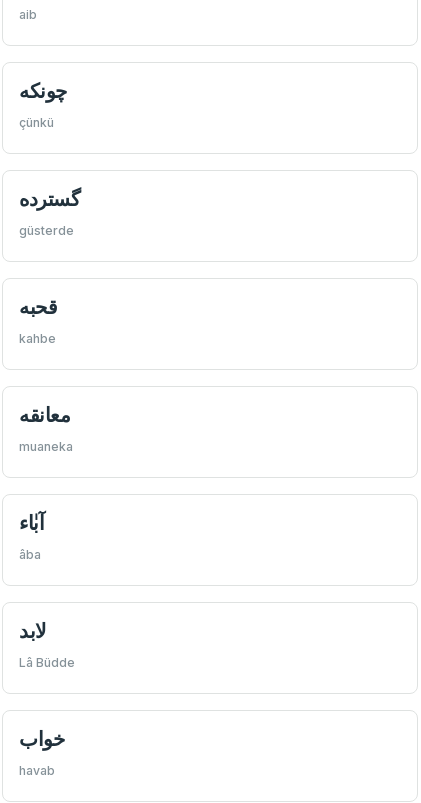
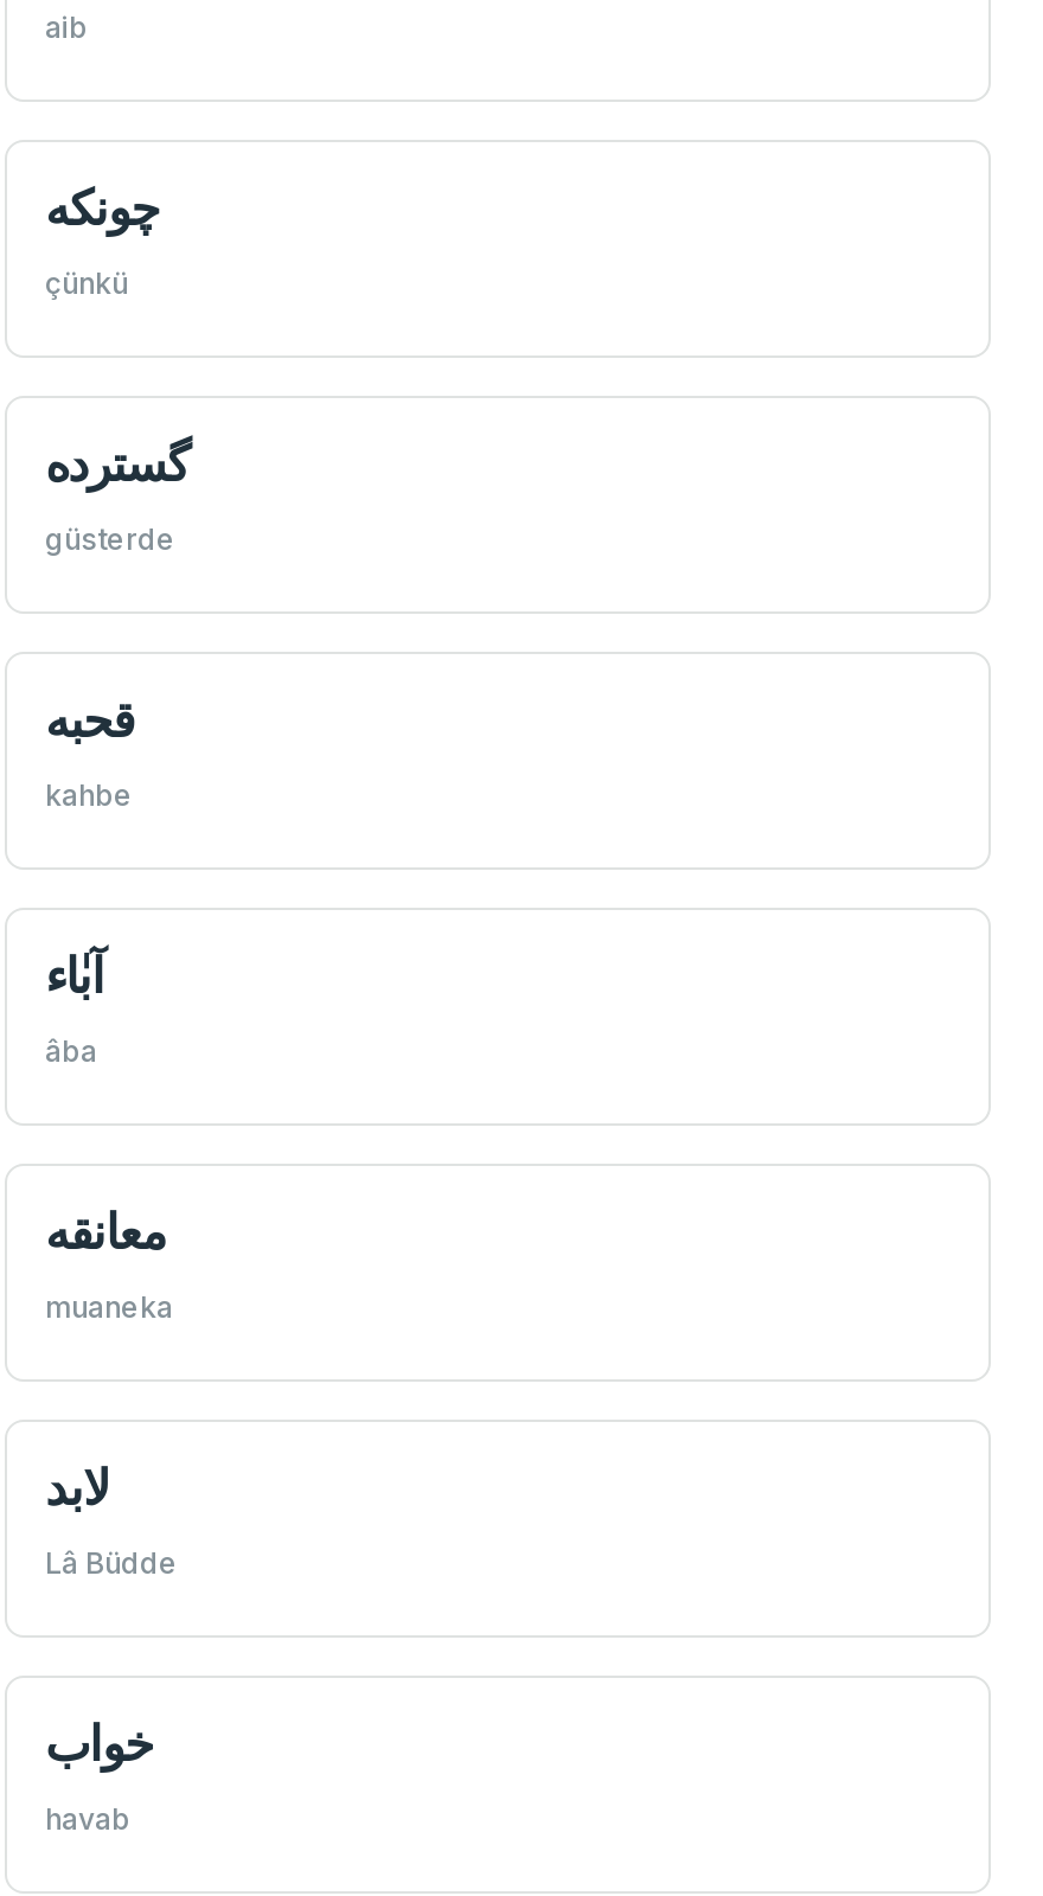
moved [19,402,73,454] -> [45,1202,173,1326]: معانقه | muaneka
moved [19,510,44,562] -> [45,946,105,1070]: آبٰاء | âba

